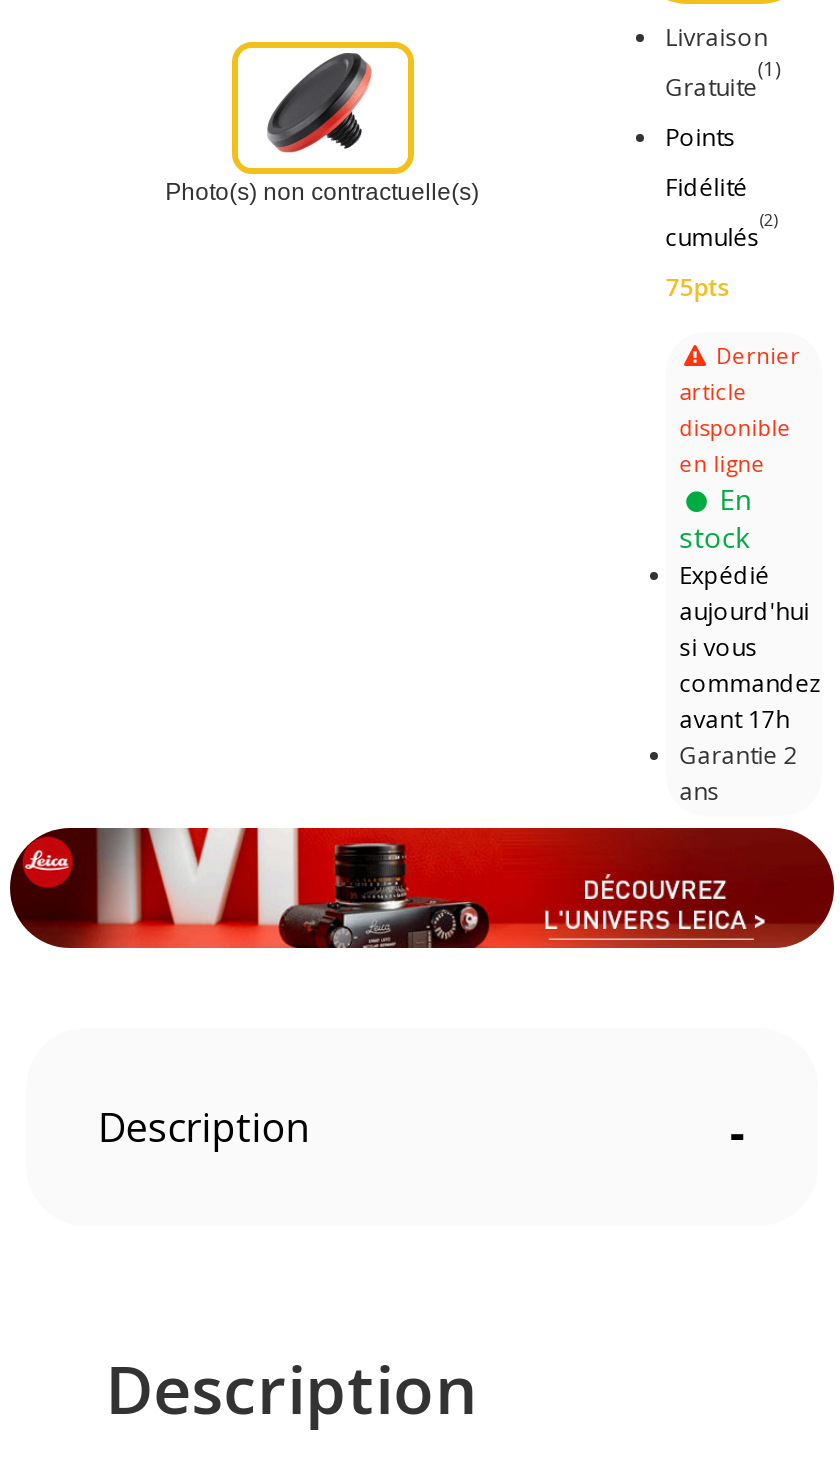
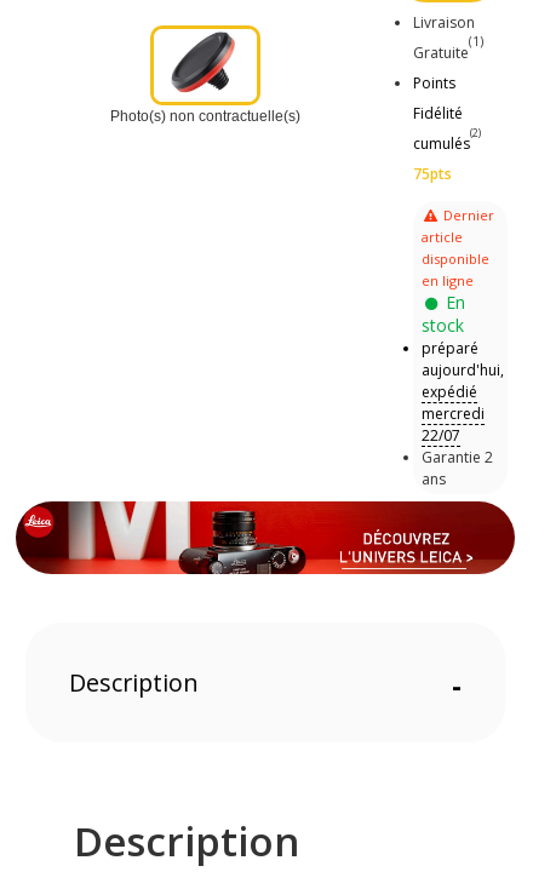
[680,558,822,736] Expédié | aujourd'hui | si vous | commandez | avant 17h -> [421,338,504,445] préparé | aujourd'hui, | expédié | mercredi | 22/07

